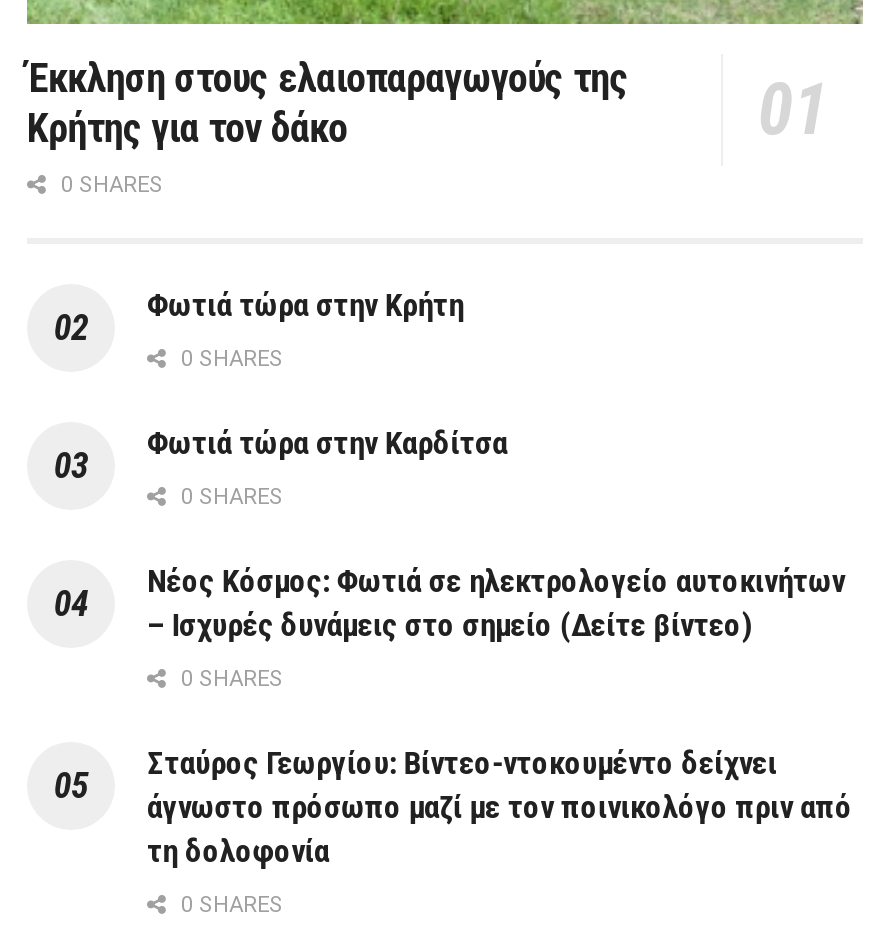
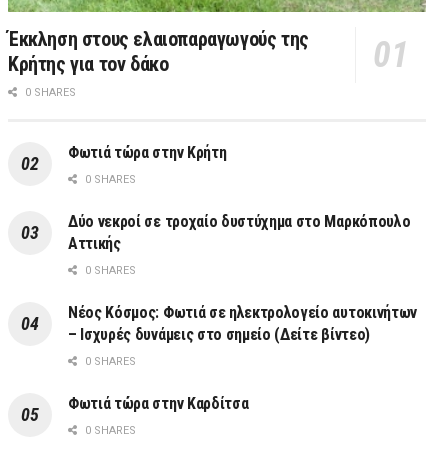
none -> [68,212,410,253] Δύο νεκροί σε τροχαίο δυστύχημα στο Μαρκόπουλο | Αττικής
moved [147,424,508,462] -> [68,394,248,413]: Φωτιά τώρα στην Καρδίτσα
moved [147,484,845,692] -> [68,264,417,368]: 0 SHARES | Νέος Κόσμος: Φωτιά σε ηλεκτρολογείο αυτοκινήτων | – Ισχυρές δυνάμεις στο σημείο (Δείτε βίντεο) | 0 SHARES
[147,744,852,870] Σταύρος Γεωργίου: Βίντεο-ντοκουμέντο δείχνει | άγνωστο πρόσωπο μαζί με τον ποινικολόγο πριν από | τη δολοφονία -> none

